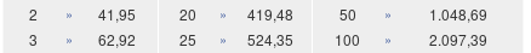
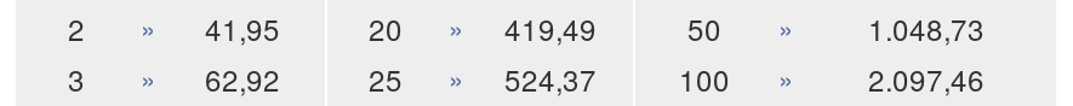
[247,4,293,24] 419,48 -> [504,7,597,48] 419,49
[429,4,487,24] 1.048,69 -> [868,7,984,48] 1.048,73
[247,29,293,49] 524,35 -> [504,58,597,99] 524,37
[429,29,487,49] 2.097,39 -> [868,58,984,99] 2.097,46

